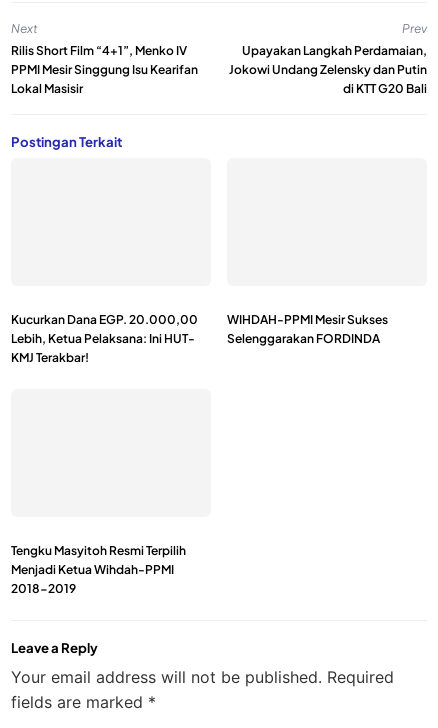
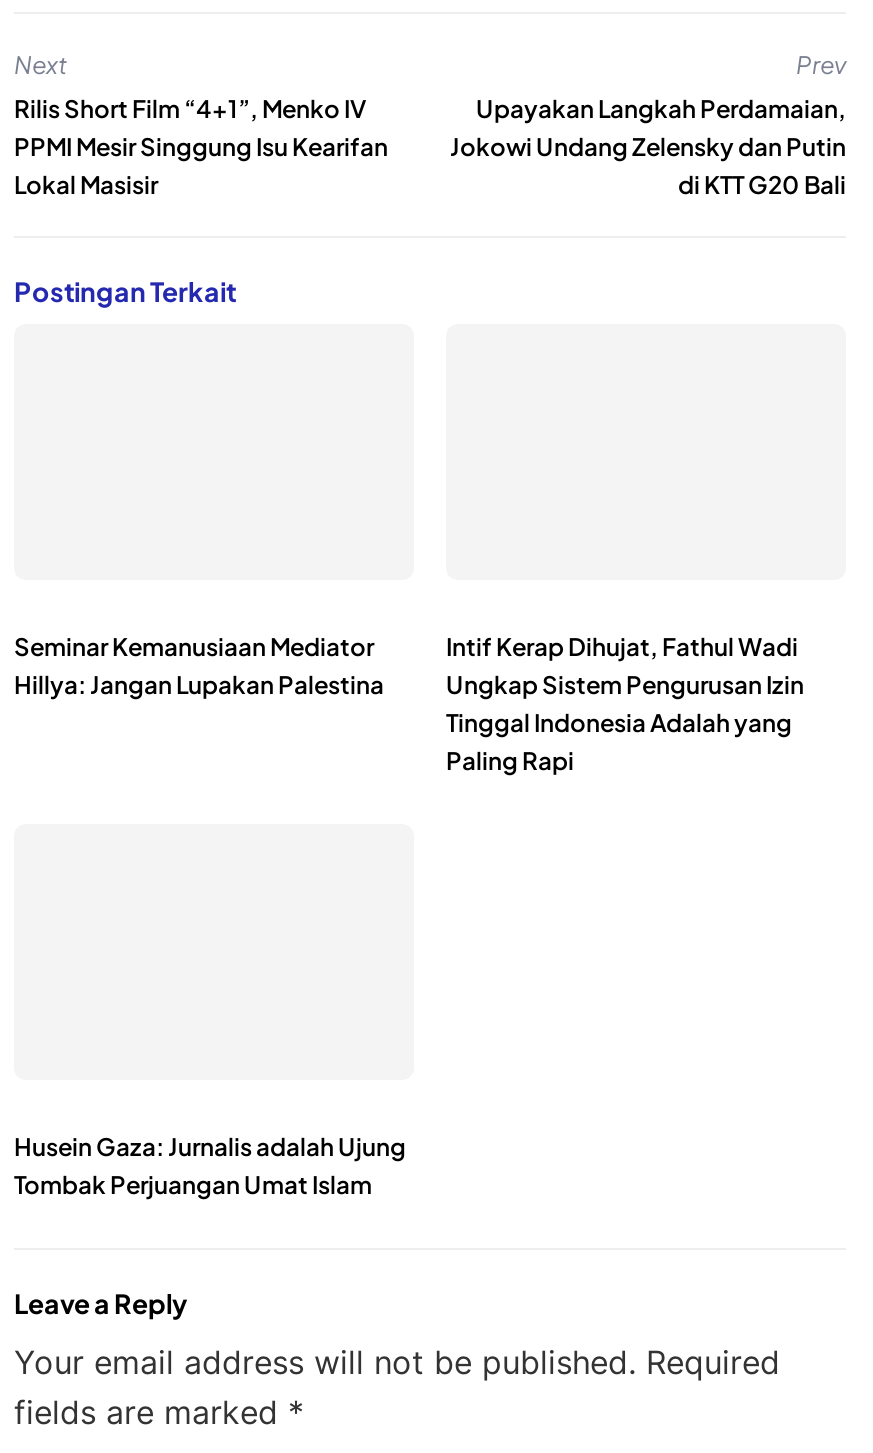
[11,312,198,365] Kucurkan Dana EGP. 20.000,00 | Lebih, Ketua Pelaksana: Ini HUT- | KMJ Terakbar! -> [14,633,384,701] Seminar Kemanusiaan Mediator | Hillya: Jangan Lupakan Palestina
[227,312,388,346] WIHDAH-PPMI Mesir Sukses | Selenggarakan FORDINDA -> [446,633,804,777] Intif Kerap Dihujat, Fathul Wadi | Ungkap Sistem Pengurusan Izin | Tinggal Indonesia Adalah yang | Paling Rapi
[11,543,186,596] Tengku Masyitoh Resmi Terpilih | Menjadi Ketua Wihdah-PPMI | 2018-2019 -> [14,1133,406,1201] Husein Gaza: Jurnalis adalah Ujung | Tombak Perjuangan Umat Islam

